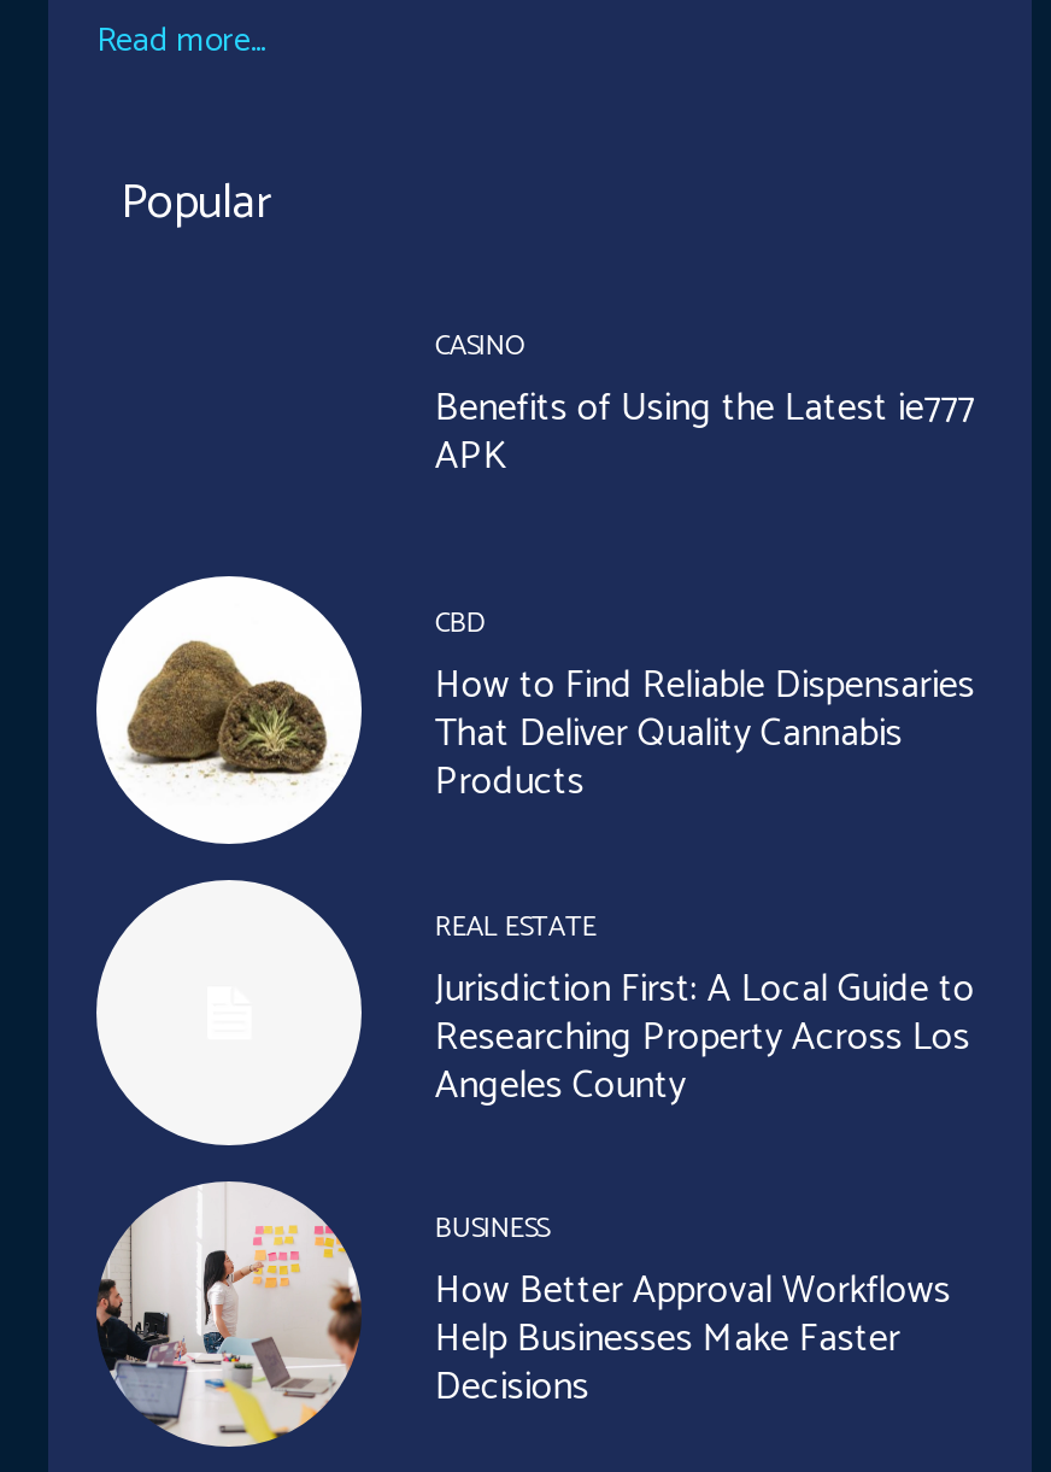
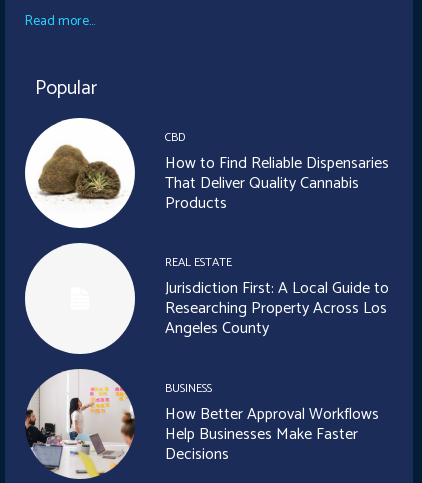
[435,323,975,489] CASINO | Benefits of Using the Latest ie777 | APK -> none

